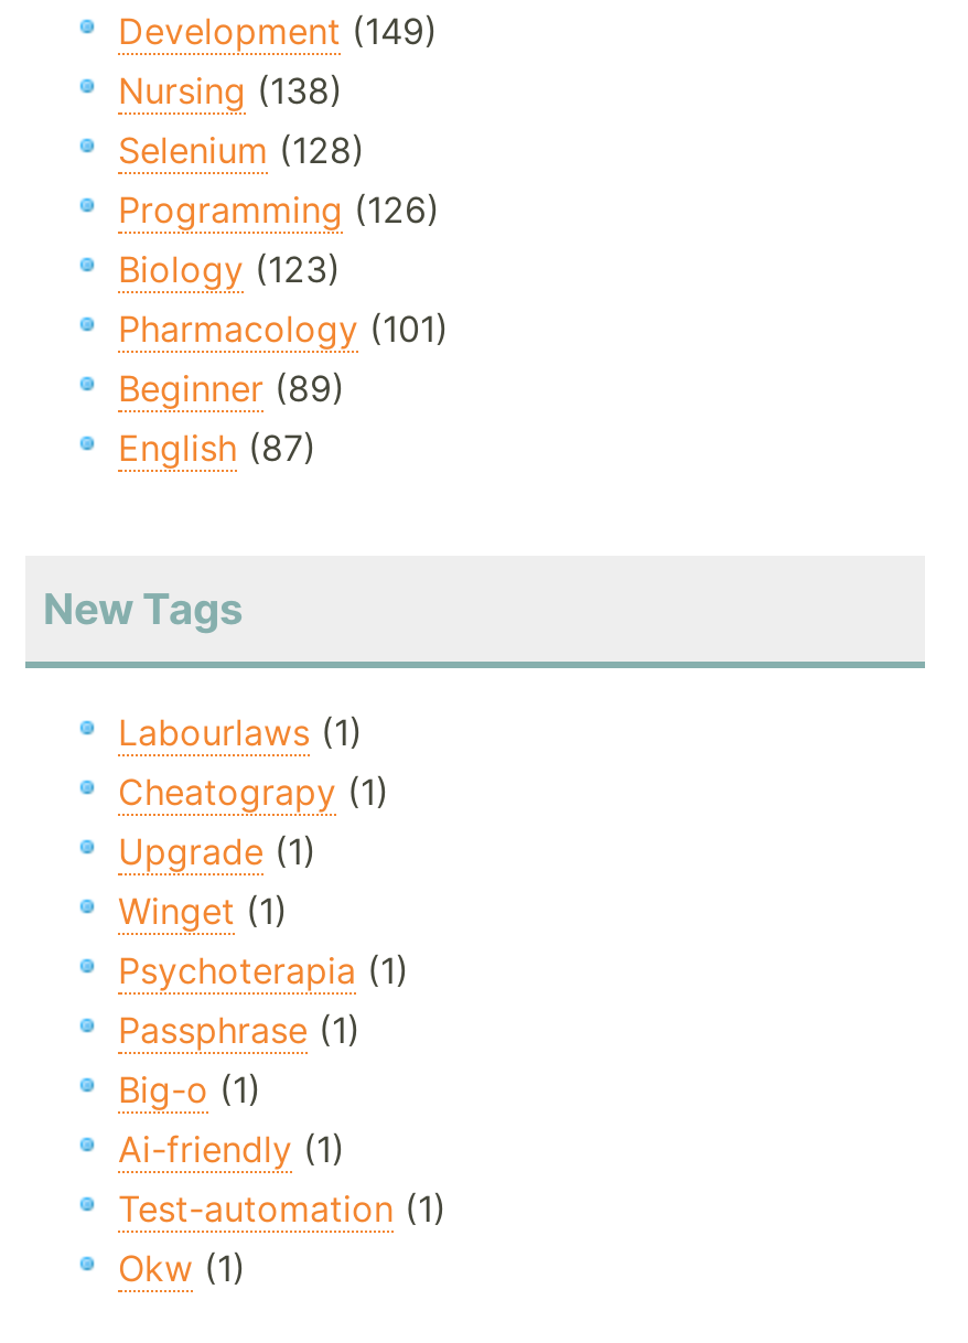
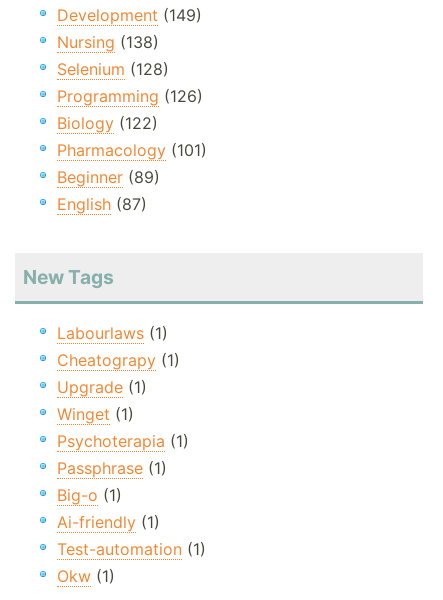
[118,247,341,291] Biology (123) -> [57,113,158,133] Biology (122)

